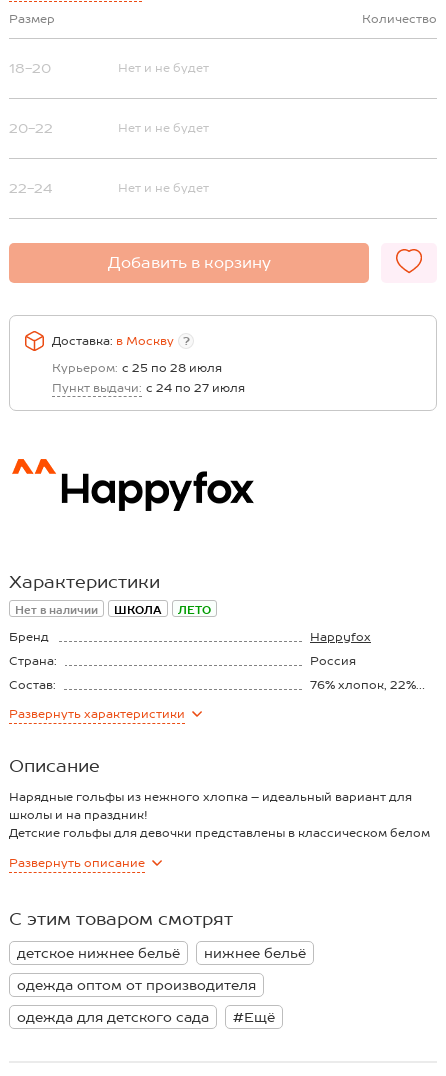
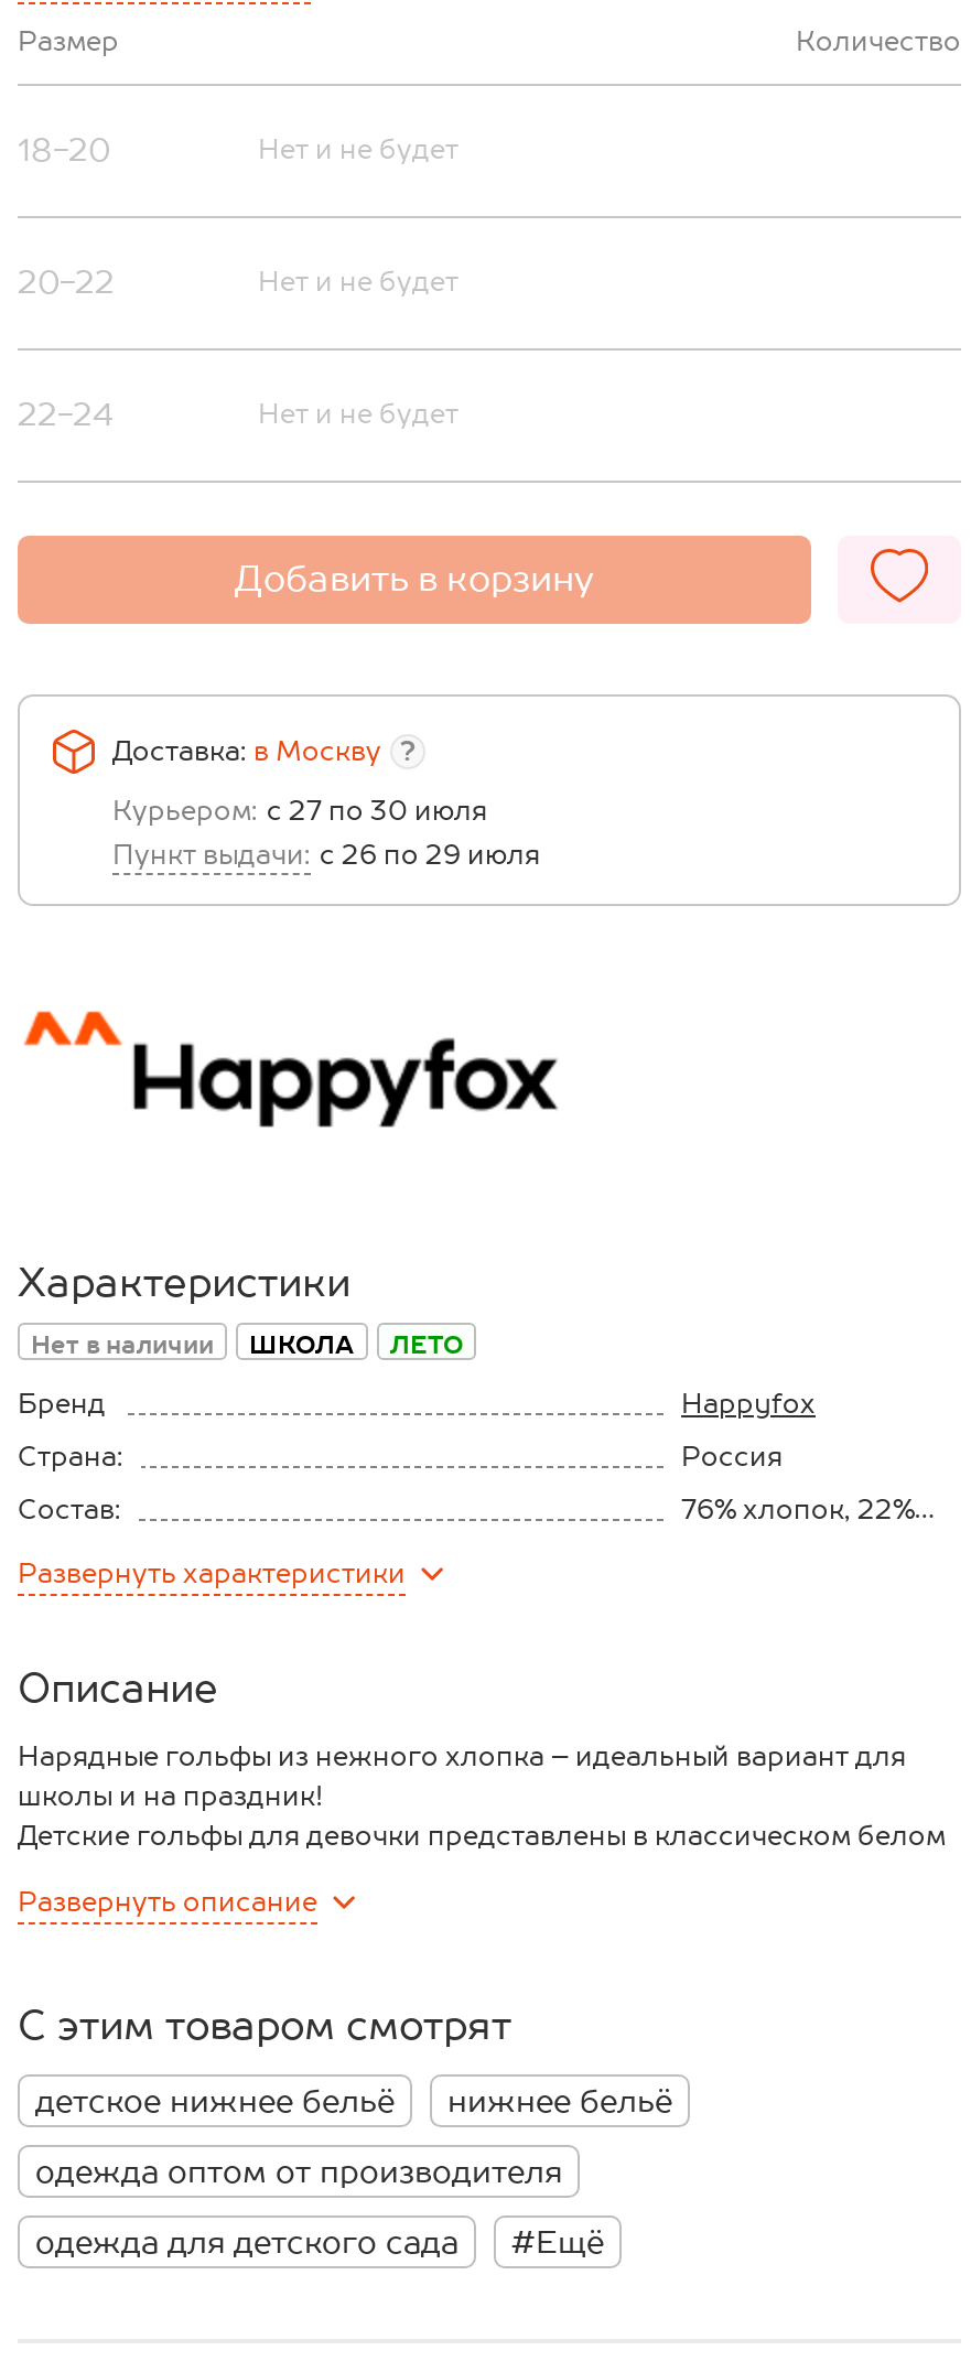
[52,361,222,375] Курьером: с 25 по 28 июля -> [112,795,487,826] Курьером: с 27 по 30 июля
[52,381,245,395] Пункт выдачи: с 24 по 27 июля -> [112,839,540,870] Пункт выдачи: с 26 по 29 июля

